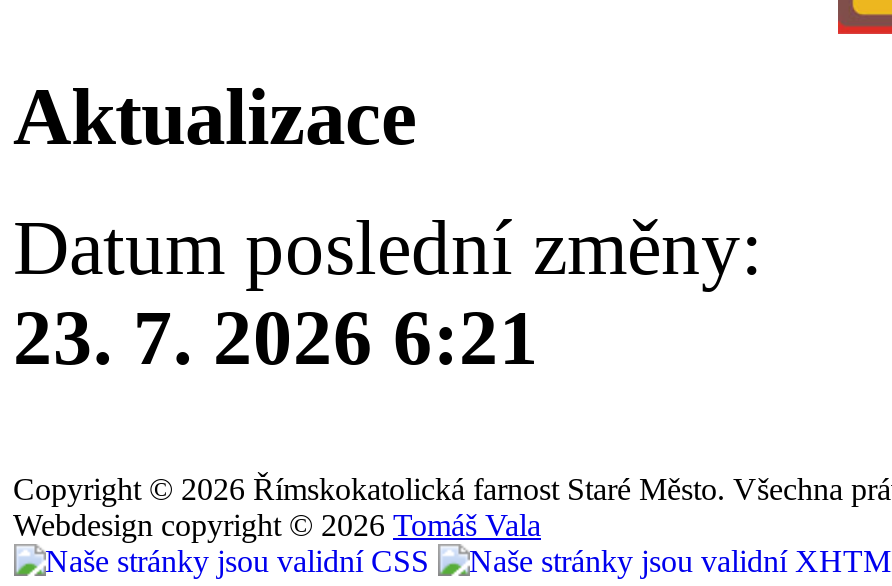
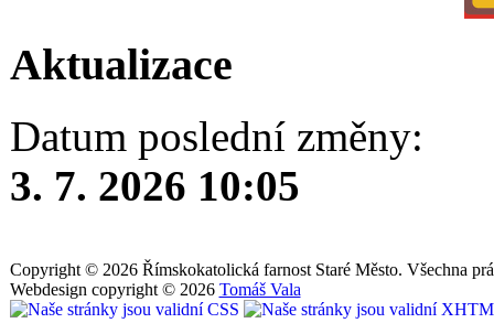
[13,294,539,380] 23. 7. 2026 6:21 -> [9,162,299,210] 3. 7. 2026 10:05

